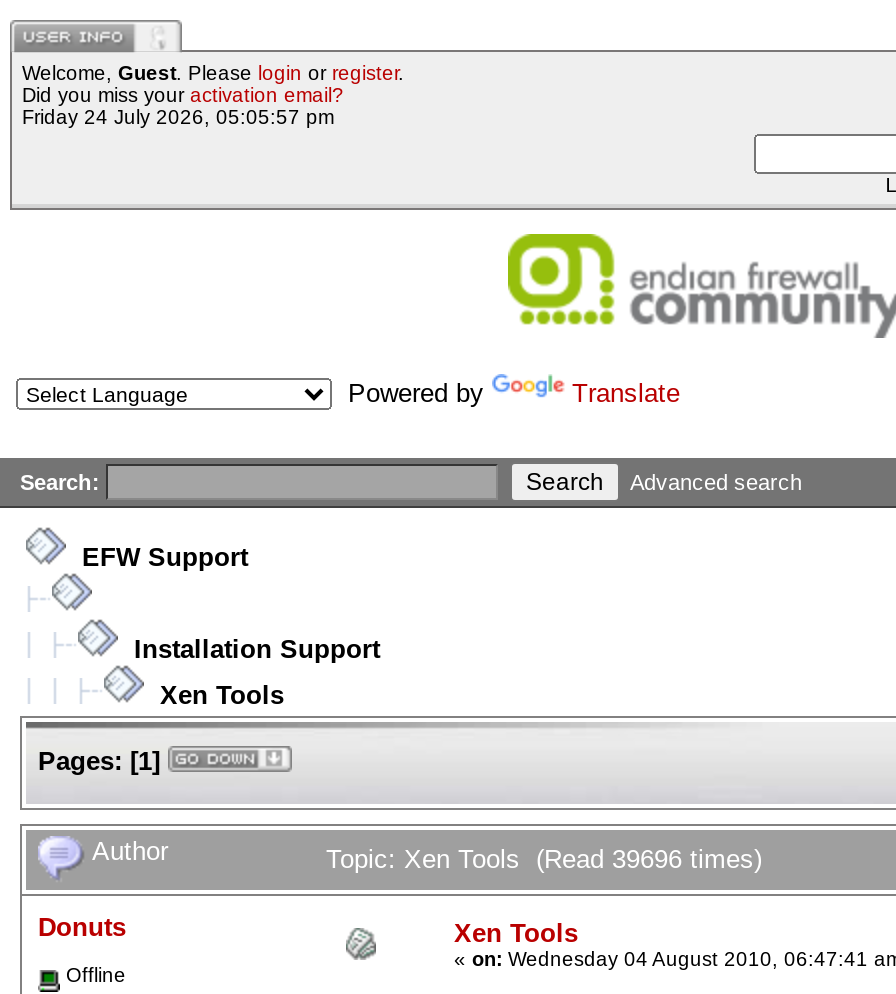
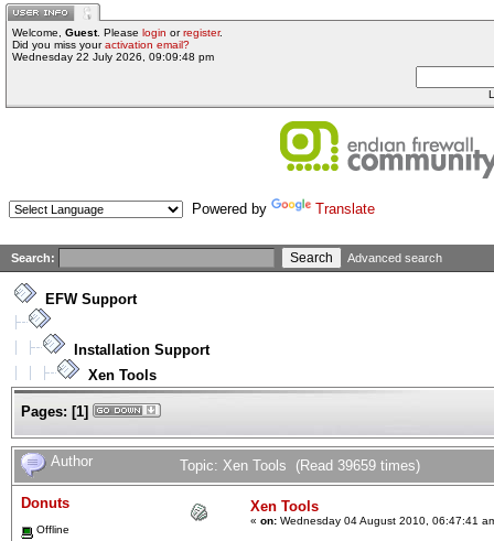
[22,106,334,128] Friday 24 July 2026, 05:05:57 pm -> [12,51,214,63] Wednesday 22 July 2026, 09:09:48 pm
[326,844,762,874] Topic: Xen Tools (Read 39696 times) -> [180,457,420,474] Topic: Xen Tools (Read 39659 times)

